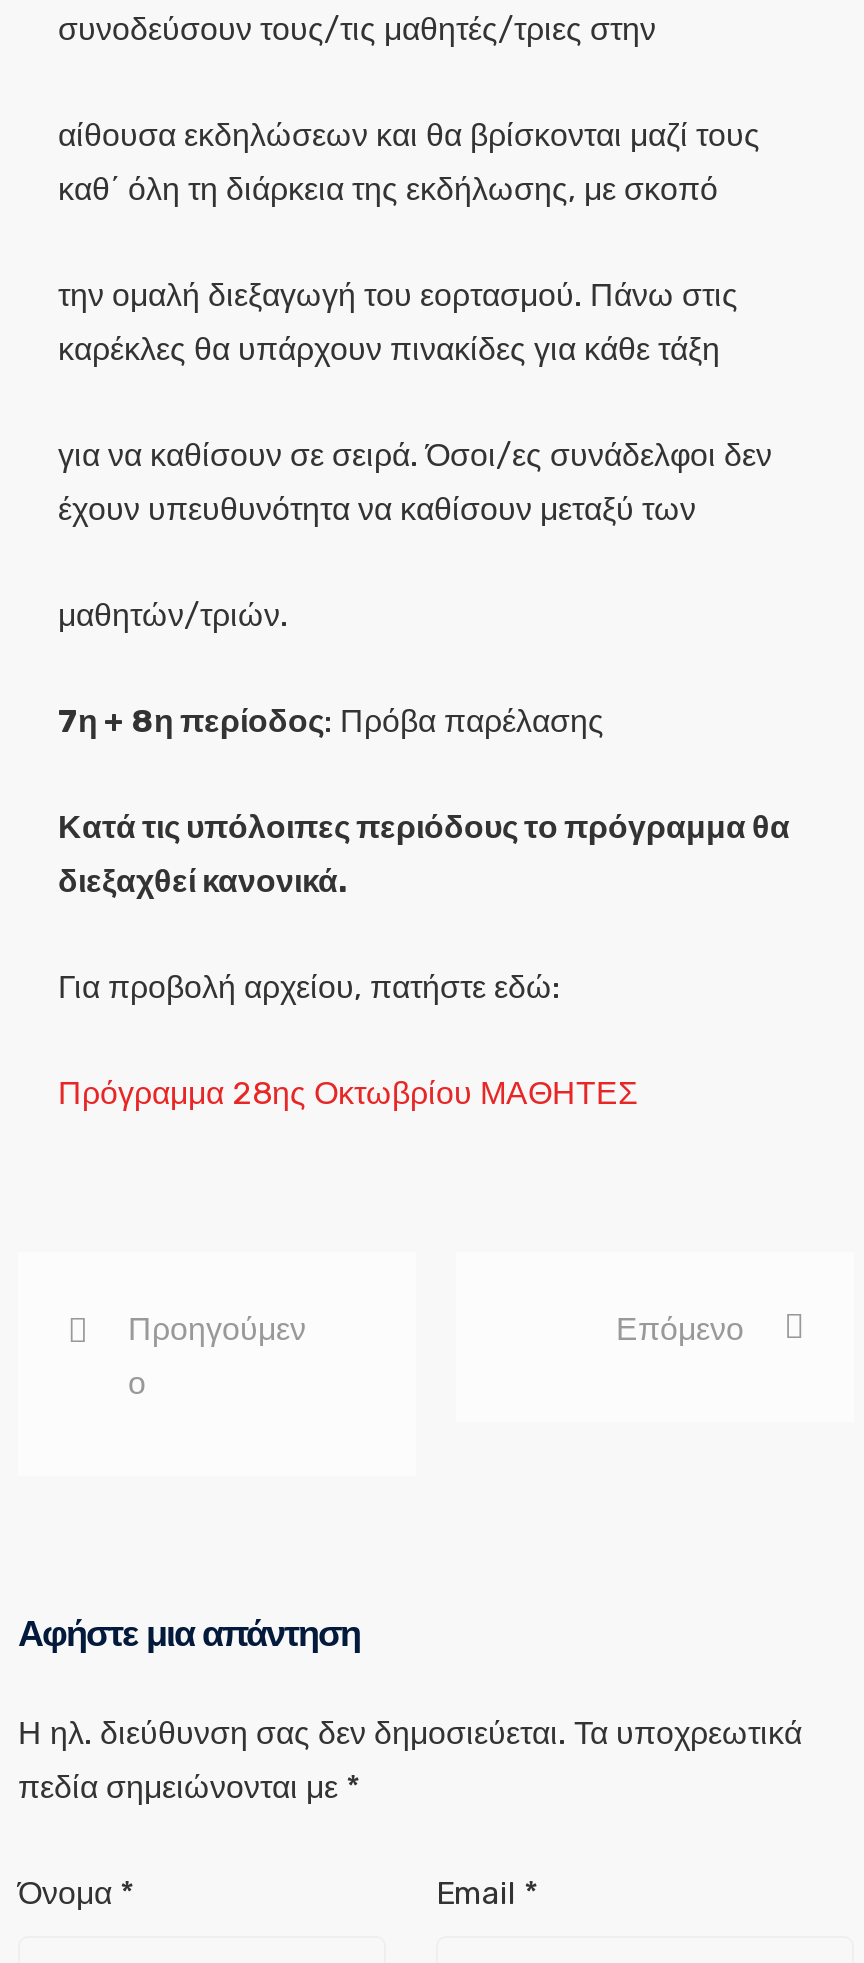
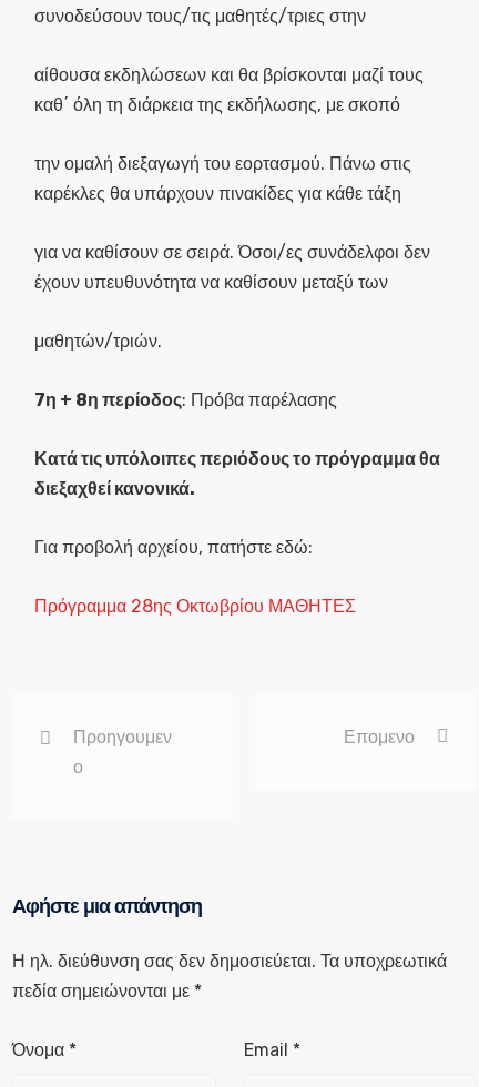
[128,1310,306,1348] Προηγούμεν -> [73,727,172,748] Προηγουμεν
[616,1310,744,1348] Επόμενο -> [344,727,415,748] Επομενο

